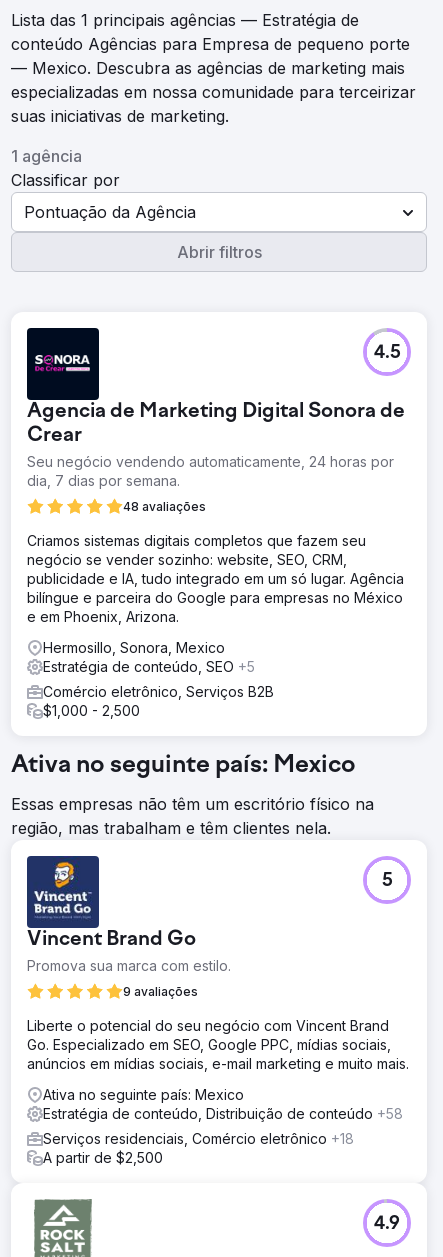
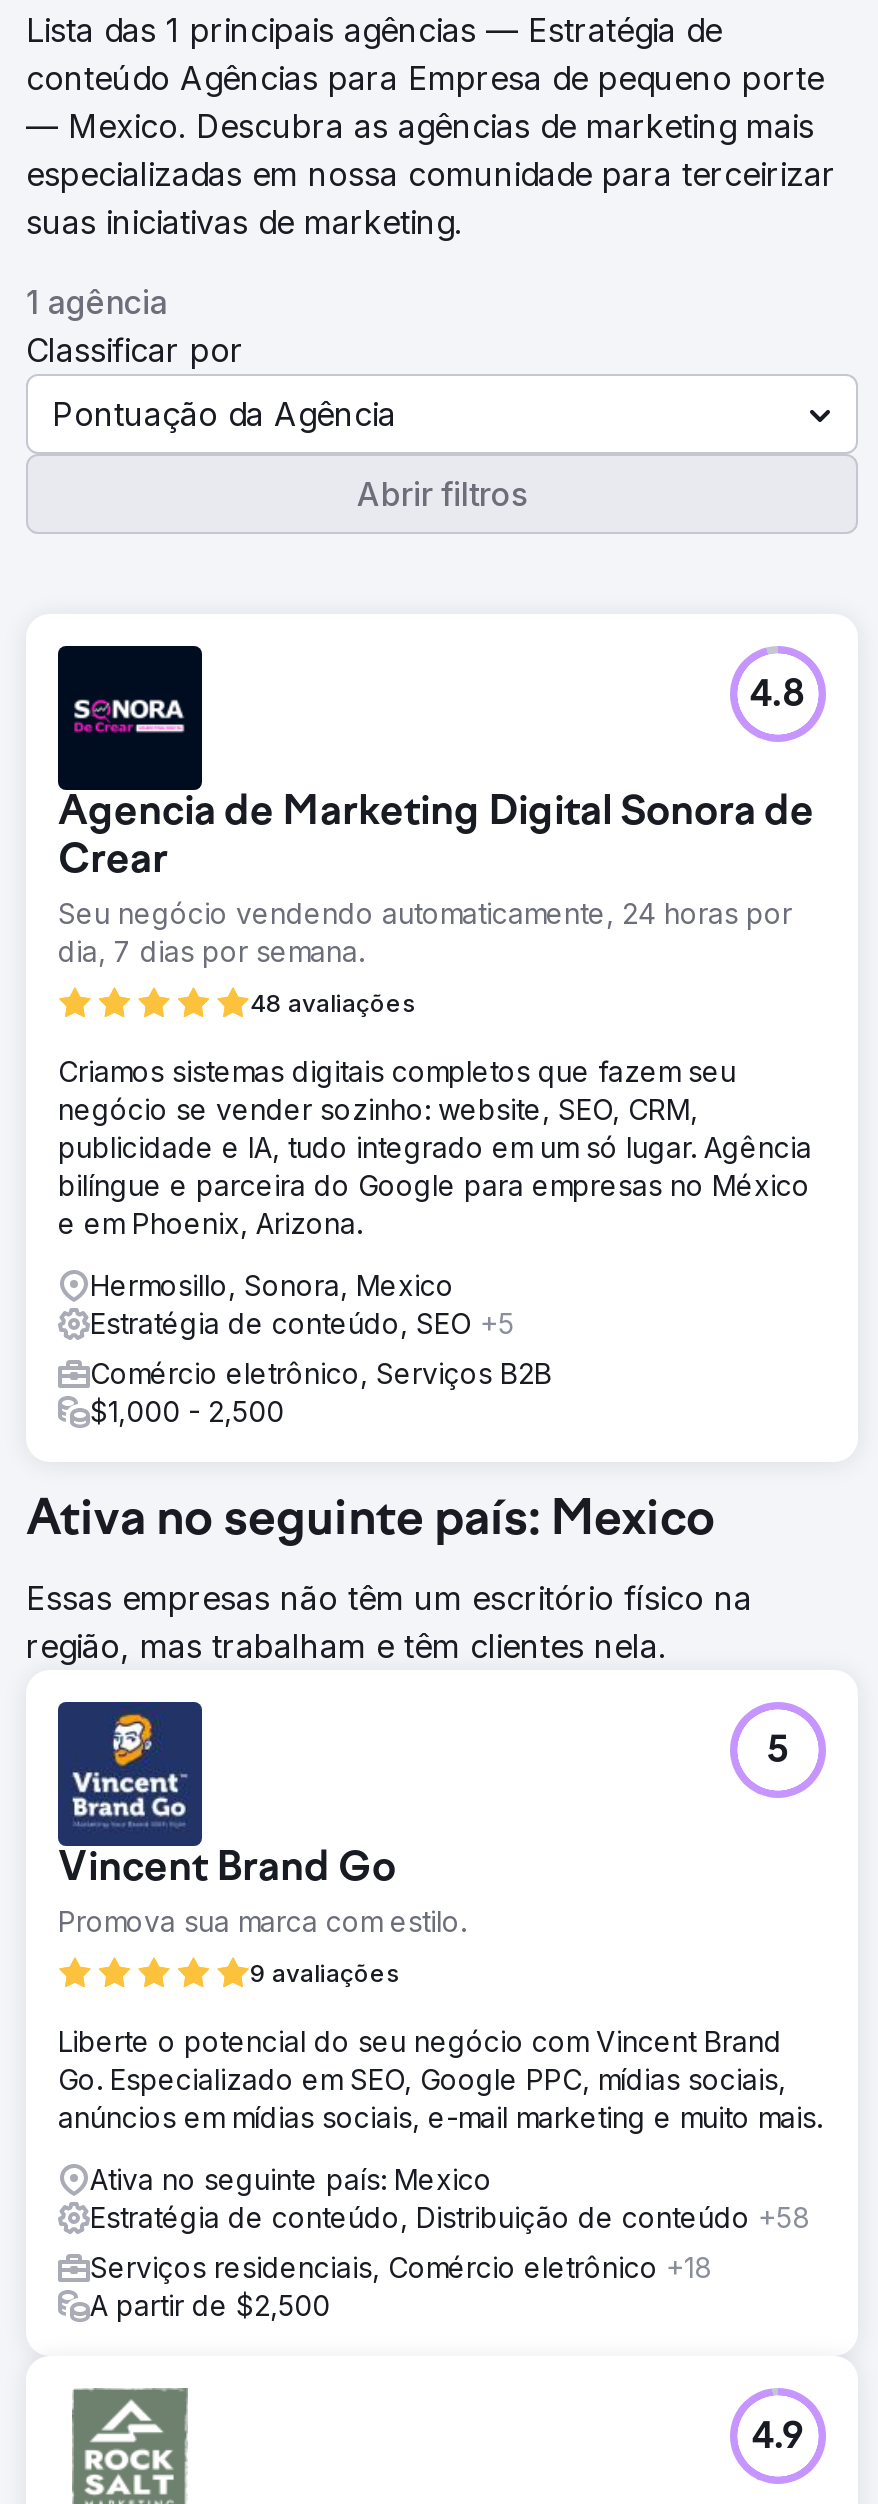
[373,344,400,363] 4.5 -> [750,678,806,716] 4.8

